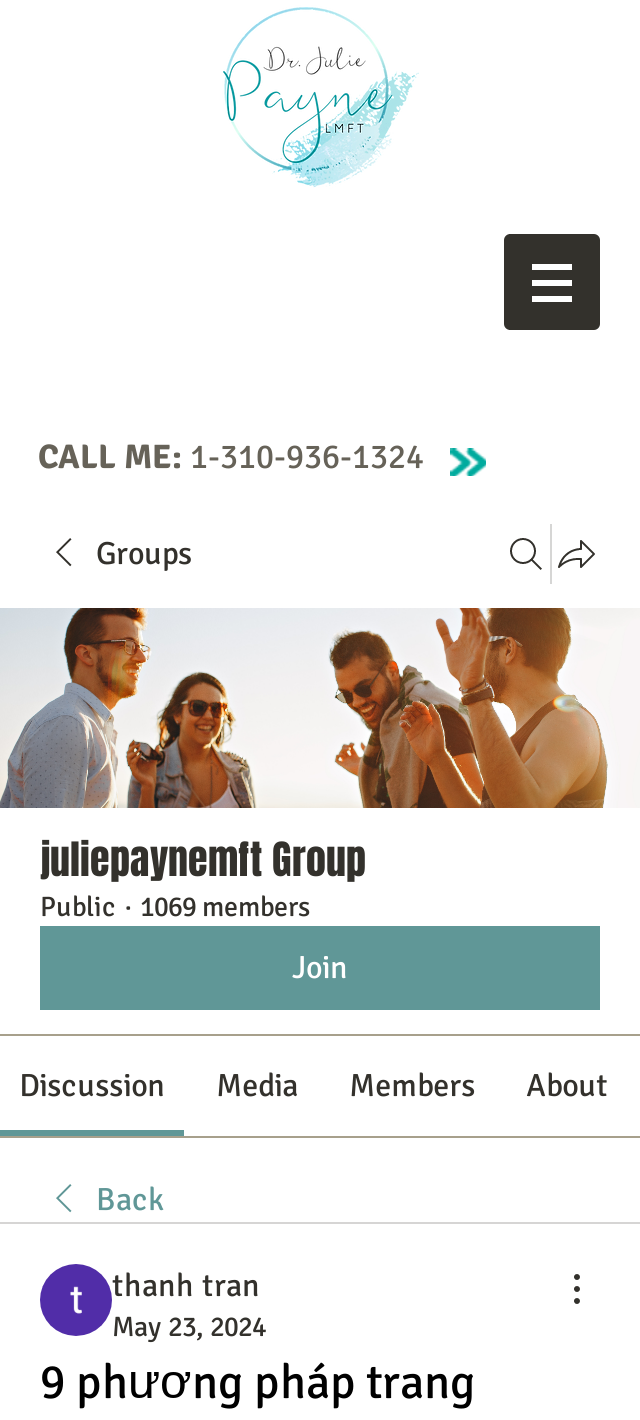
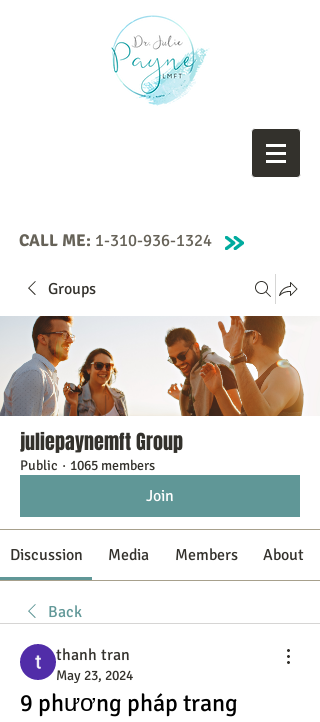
[40,890,310,924] Public · 1069 members -> [20,457,155,474] Public · 1065 members

